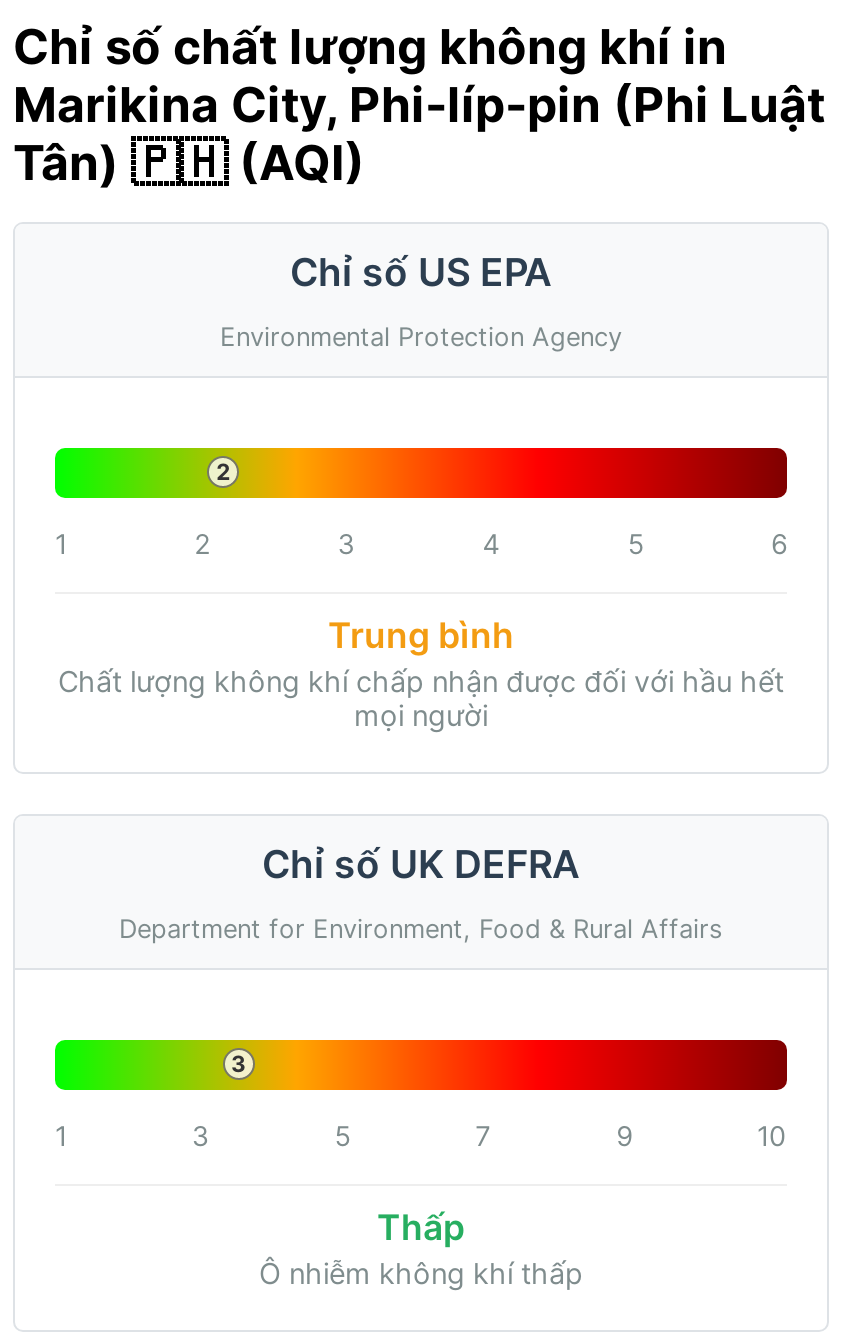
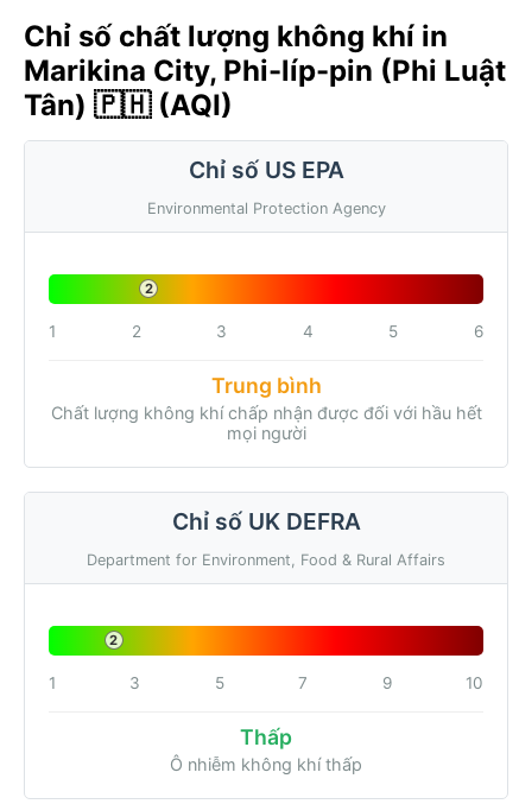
[231,1050,245,1078] 3 -> [110,632,118,649] 2

